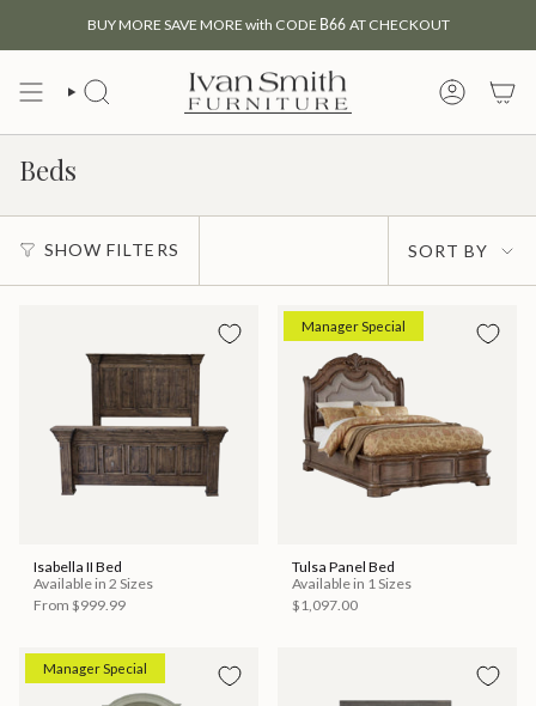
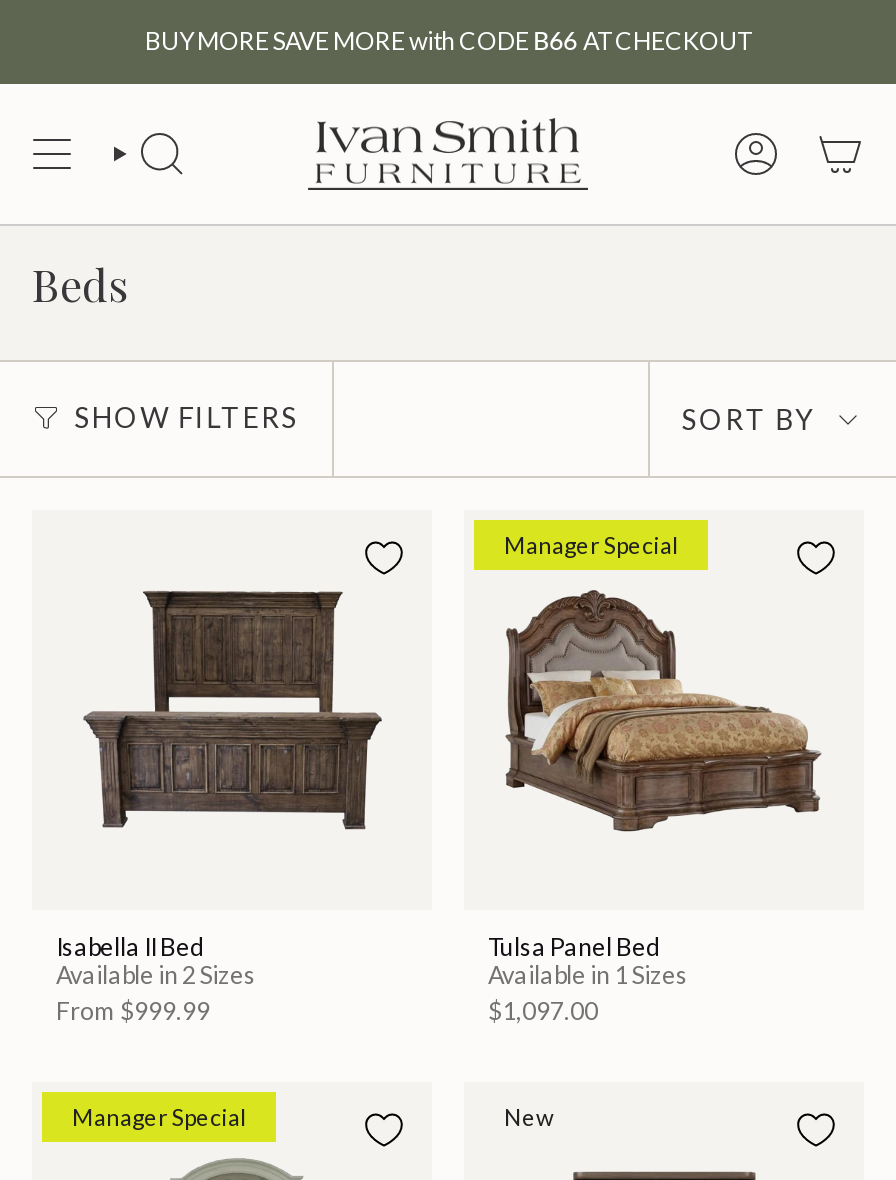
none -> [504,1103,554,1129] New

